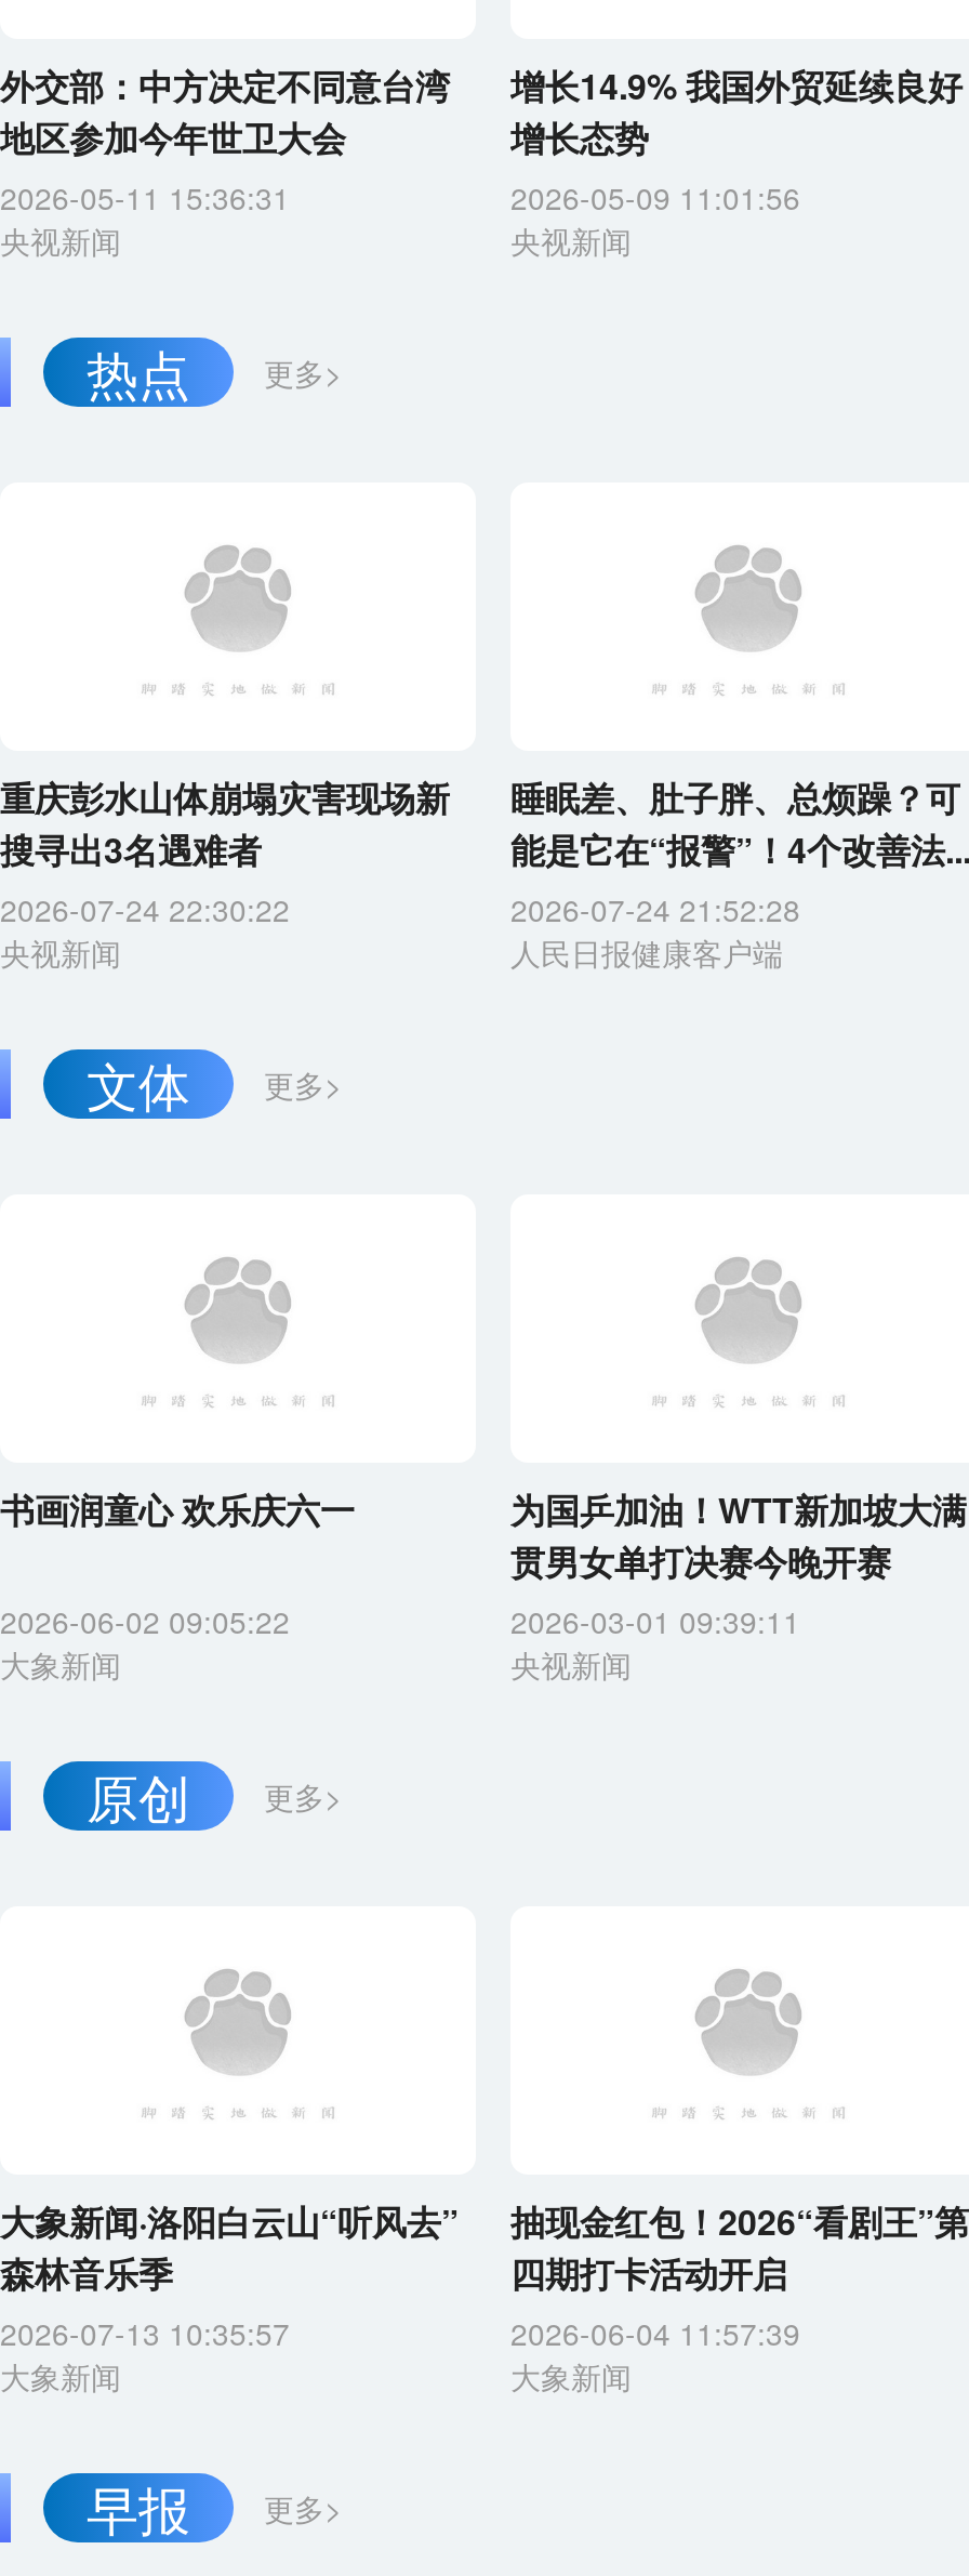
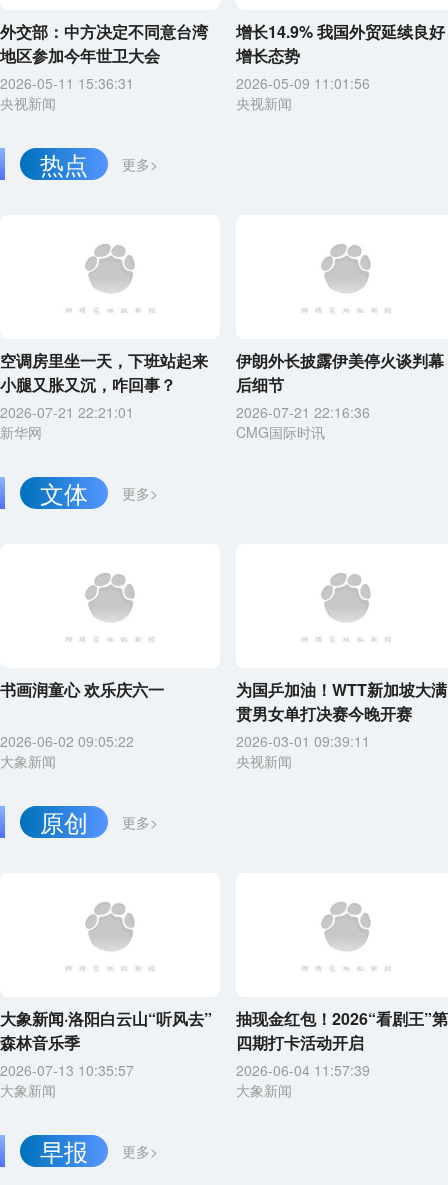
[0,772,450,974] 重庆彭水山体崩塌灾害现场新 | 搜寻出3名遇难者 | 2026-07-24 22:30:22 | 央视新闻 -> [0,349,208,442] 空调房里坐一天，下班站起来 | 小腿又胀又沉，咋回事？ | 2026-07-21 22:21:01 | 新华网
[510,772,969,974] 睡眠差、肚子胖、总烦躁？可 | 能是它在“报警”！4个改善法... | 2026-07-24 21:52:28 | 人民日报健康客户端 -> [236,349,444,442] 伊朗外长披露伊美停火谈判幕 | 后细节 | 2026-07-21 22:16:36 | CMG国际时讯

